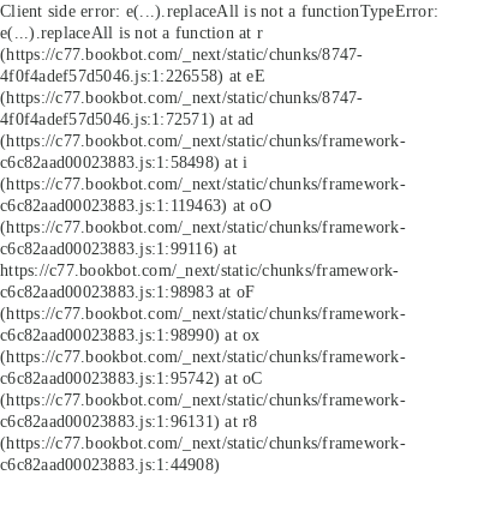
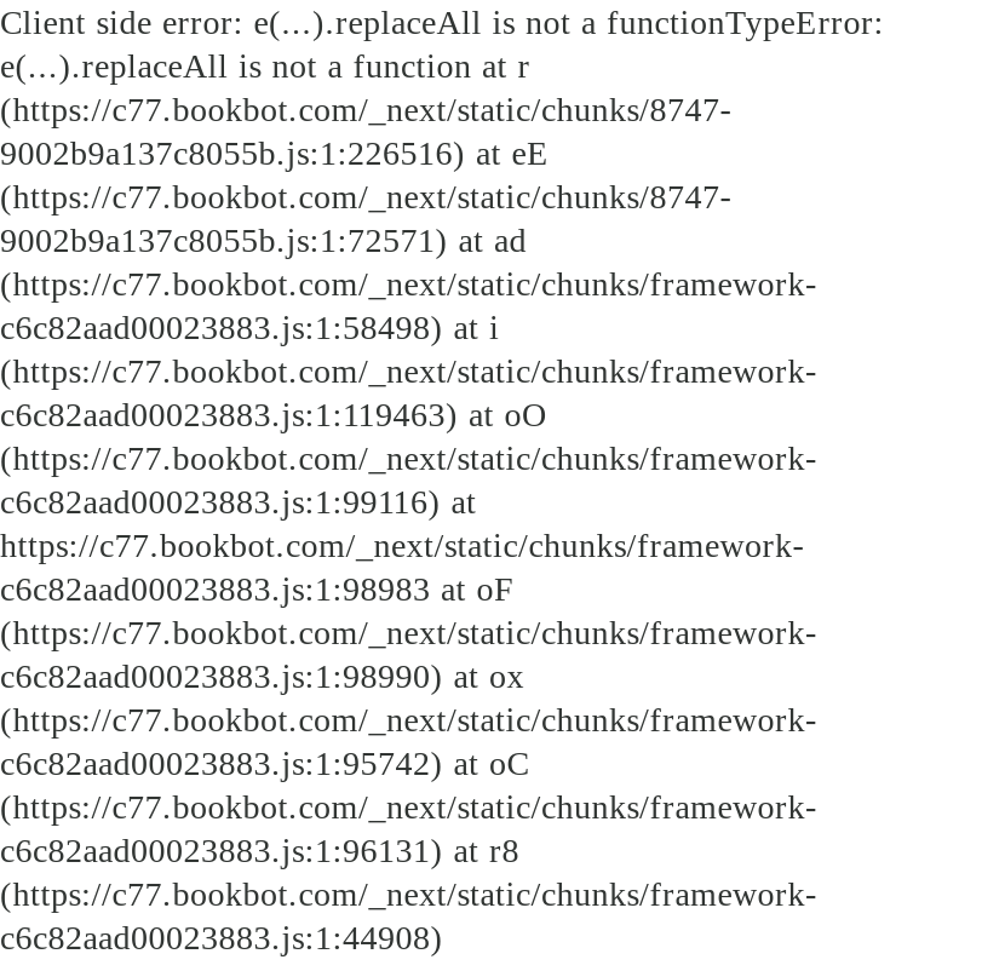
[0,66,265,85] 4f0f4adef57d5046.js:1:226558) at eE -> [0,133,549,172] 9002b9a137c8055b.js:1:226516) at eE
[0,109,254,128] 4f0f4adef57d5046.js:1:72571) at ad -> [0,220,527,259] 9002b9a137c8055b.js:1:72571) at ad

